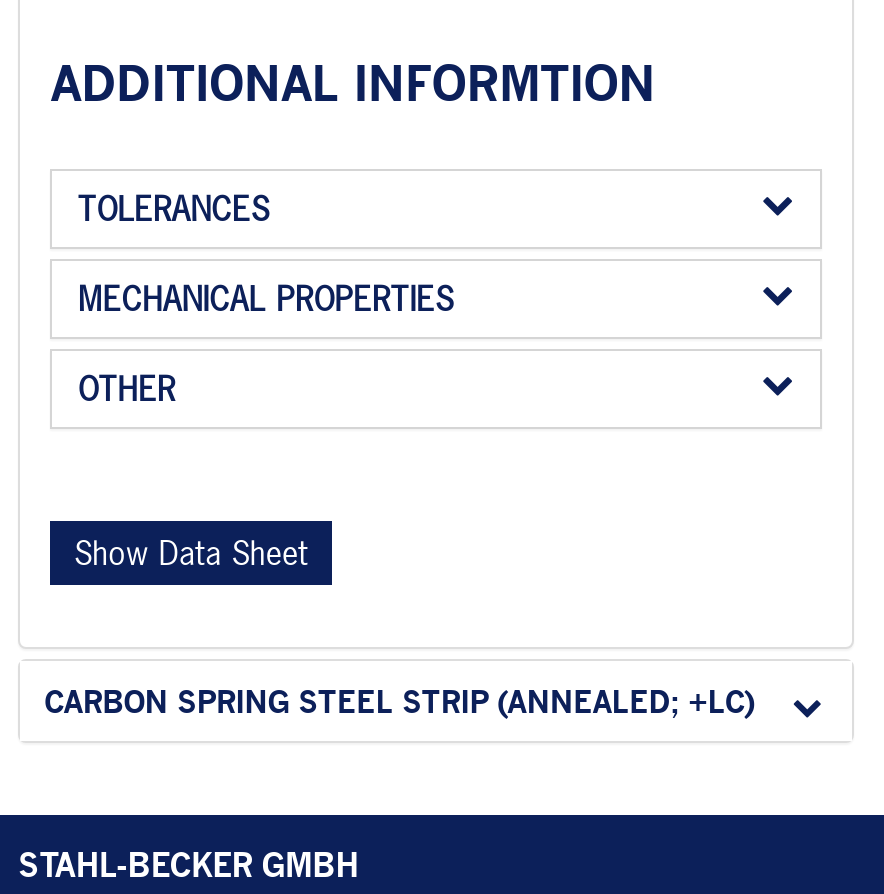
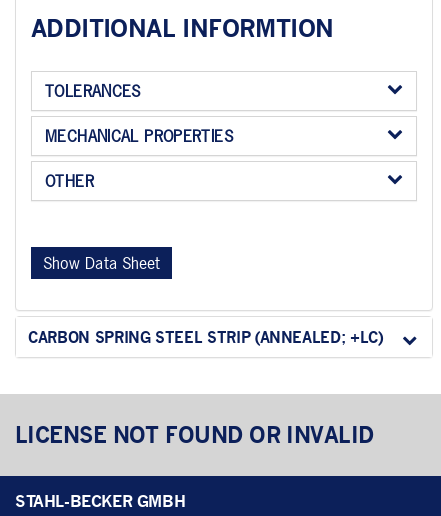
none -> [15,421,374,448] LICENSE NOT FOUND OR INVALID

